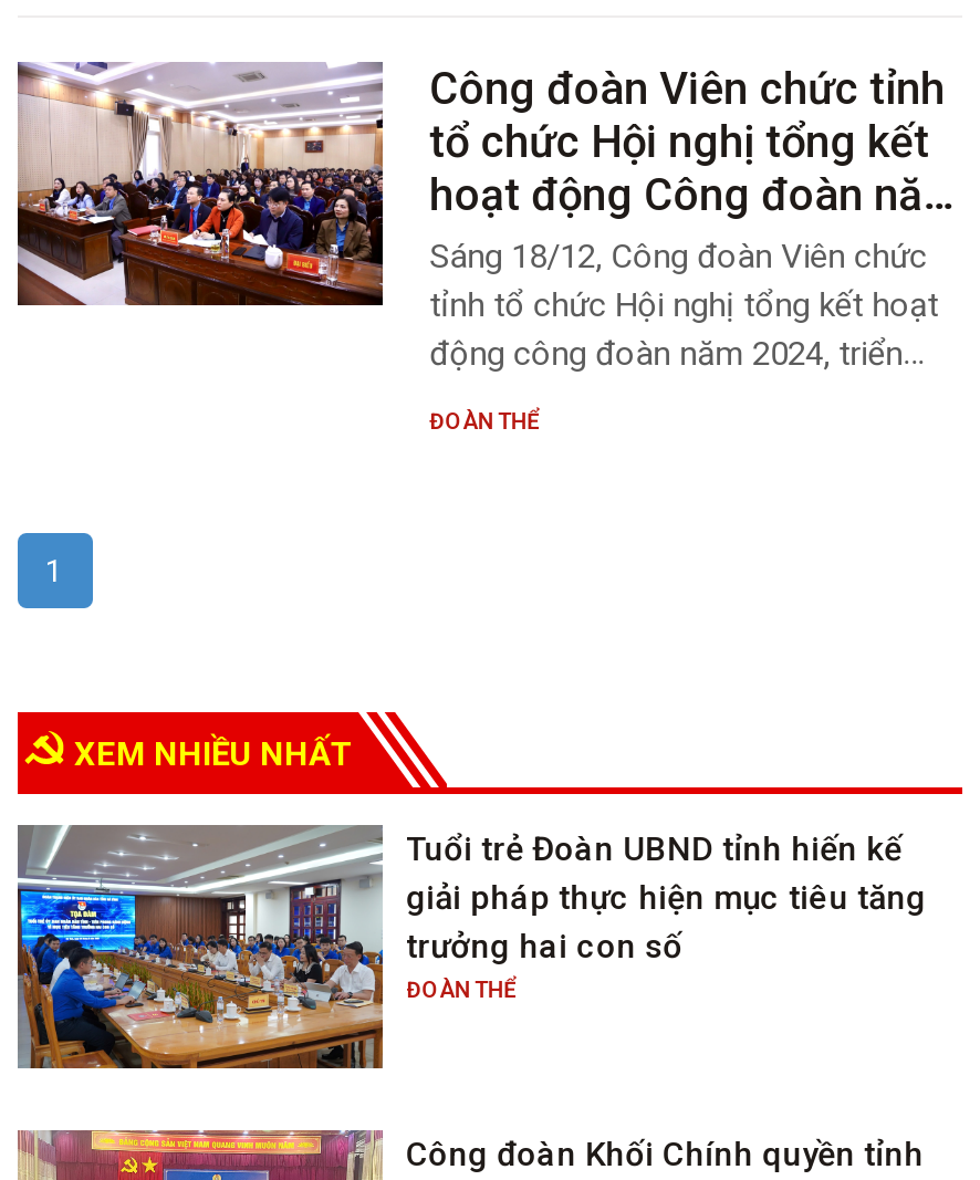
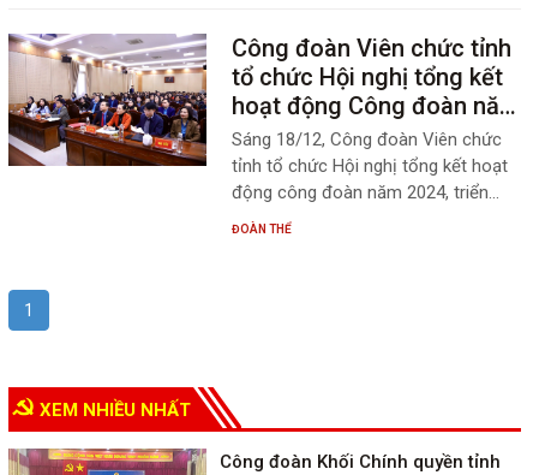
[18,825,926,1099] [image] | Tuổi trẻ Đoàn UBND tỉnh hiến kế | giải pháp thực hiện mục tiêu tăng | trưởng hai con số | ĐOÀN THỂ -> none

